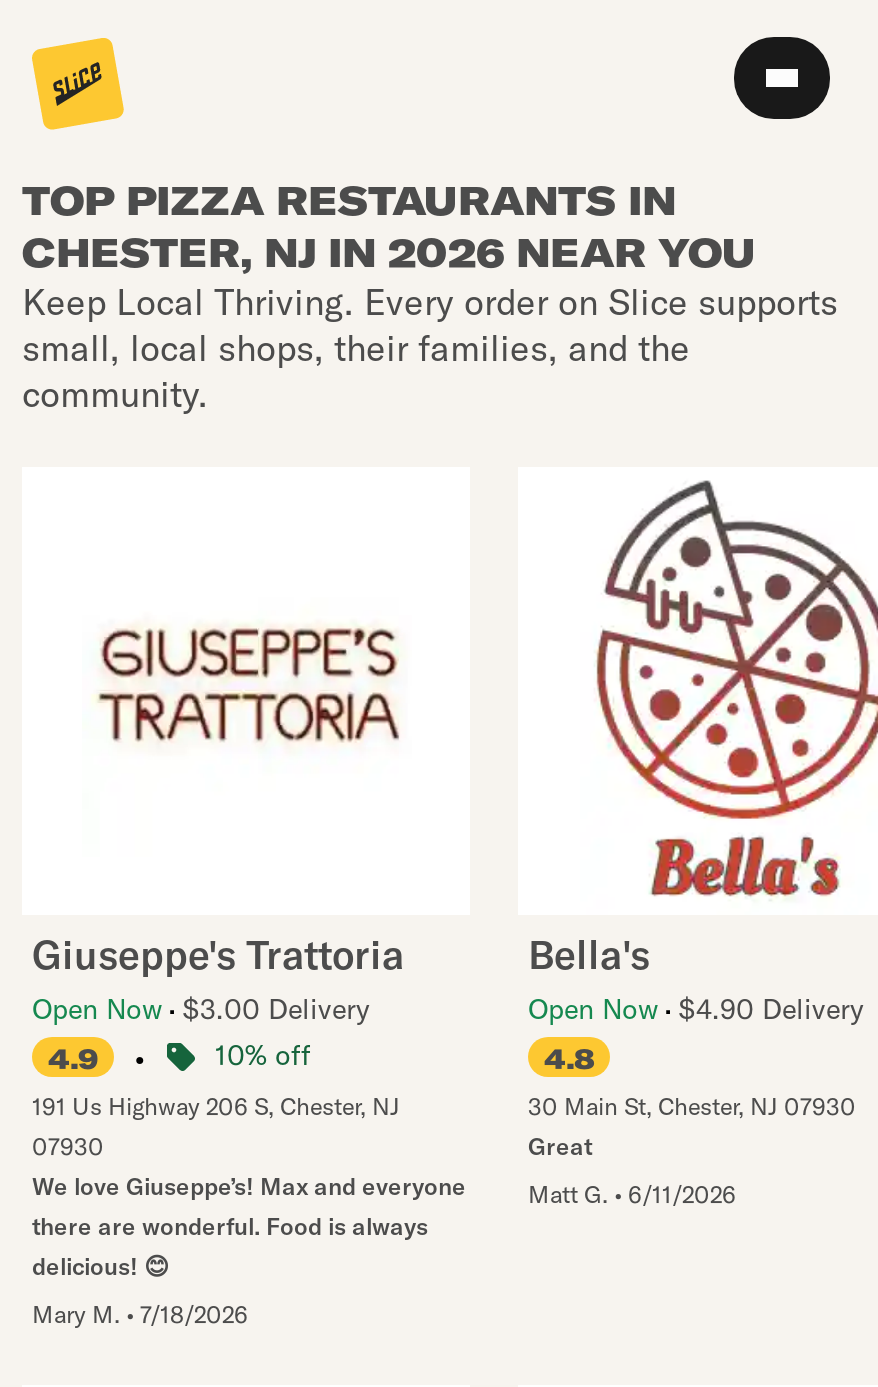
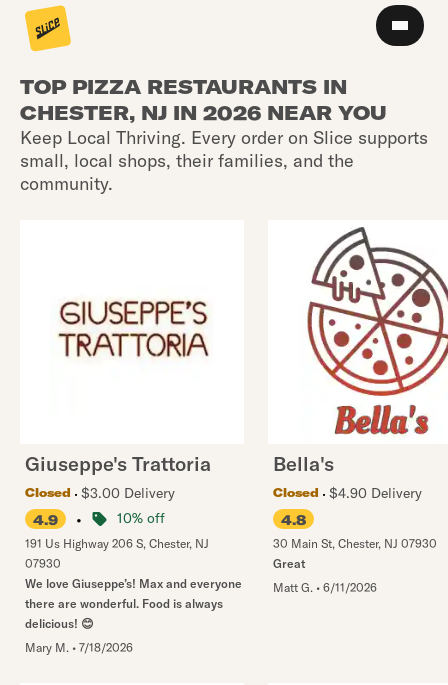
[32,991,370,1027] Open Now $3.00 Delivery -> [25,484,175,502] Closed | $3.00 Delivery
[528,991,864,1027] Open Now $4.90 Delivery -> [273,484,422,502] Closed | $4.90 Delivery

